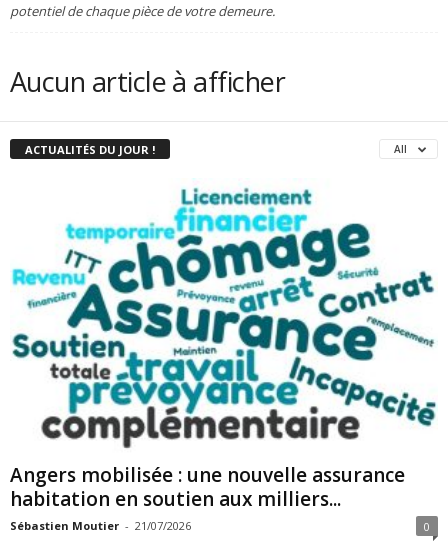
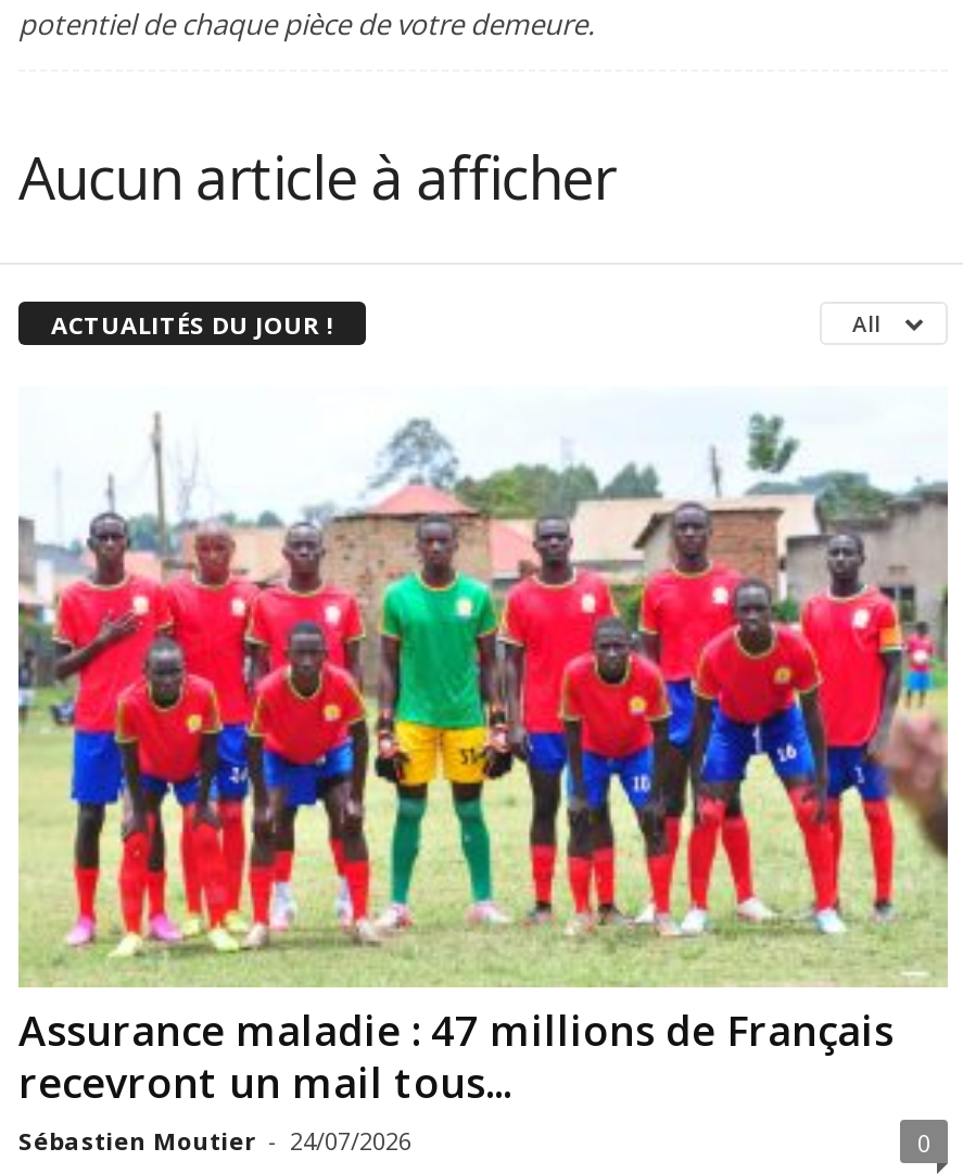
[10,187,438,533] [image] | Angers mobilisée : une nouvelle assurance | habitation en soutien aux milliers... | Sébastien Moutier - 21/07/2026 -> [16,408,950,1156] [image] | Assurance maladie : 47 millions de Français | recevront un mail tous... | Sébastien Moutier - 24/07/2026

